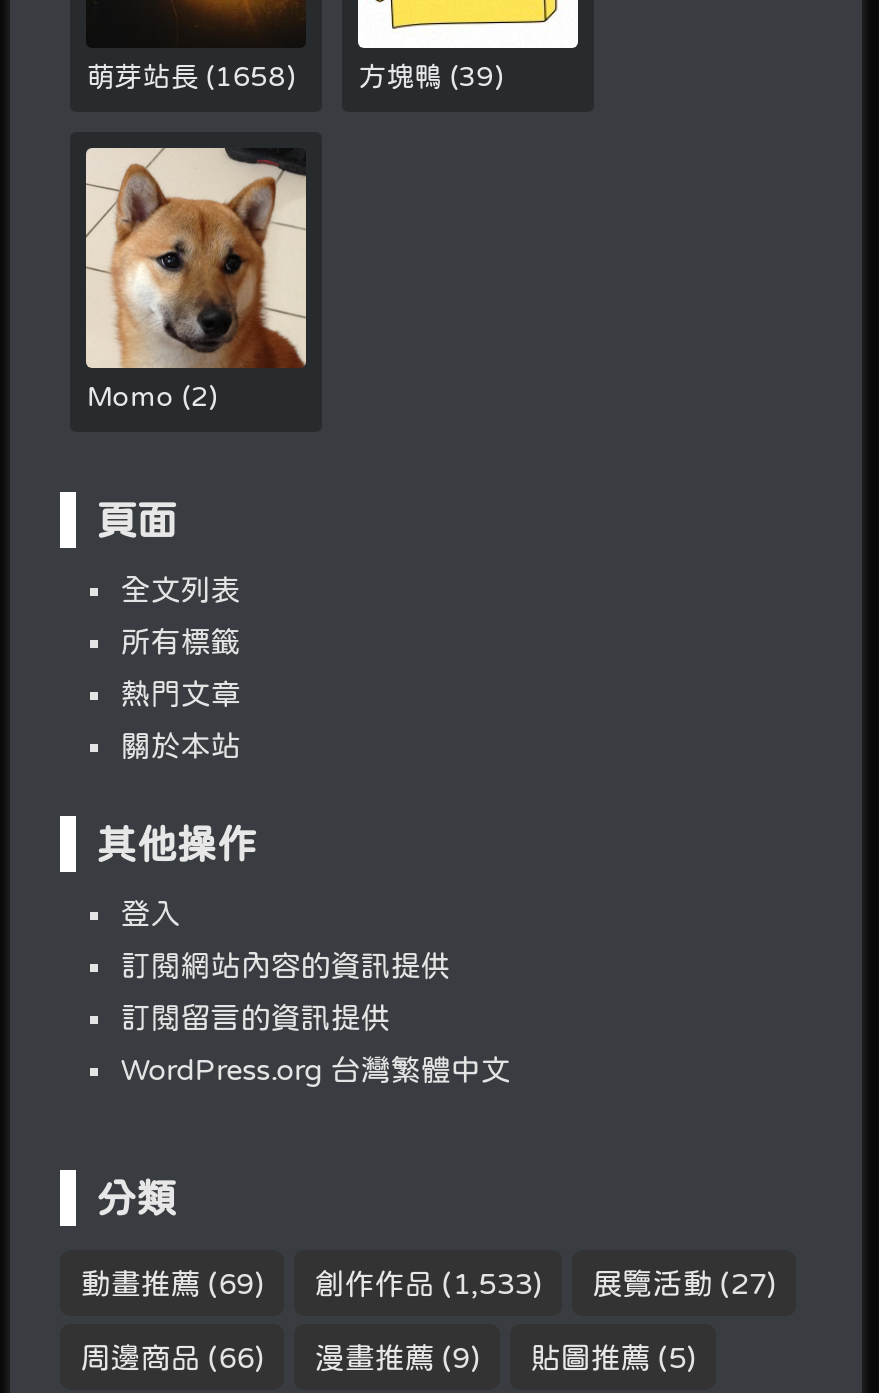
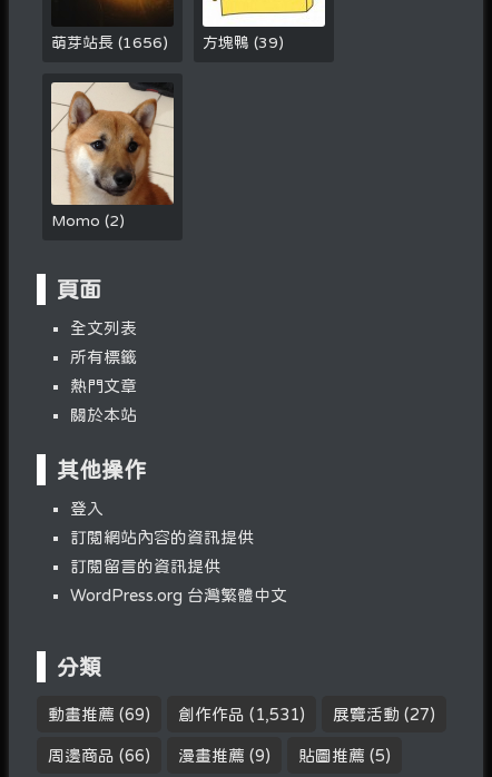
[86,62,296,90] 萌芽站長(1658) -> [51,35,168,50] 萌芽站長(1656)
[80,1268,776,1298] 動畫推薦(69) 創作作品(1,533) 展覽活動(27) -> [48,706,435,723] 動畫推薦(69) 創作作品(1,531) 展覽活動(27)

